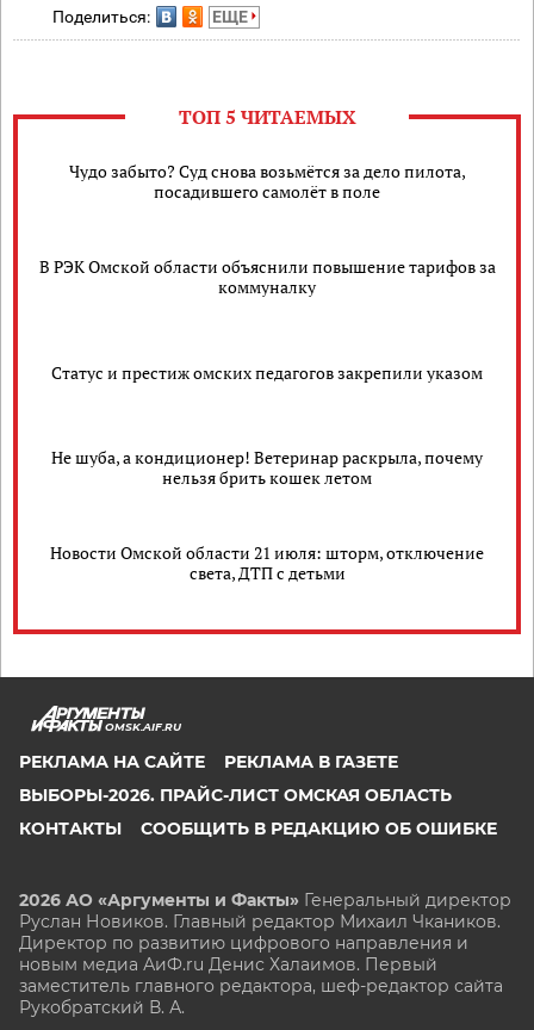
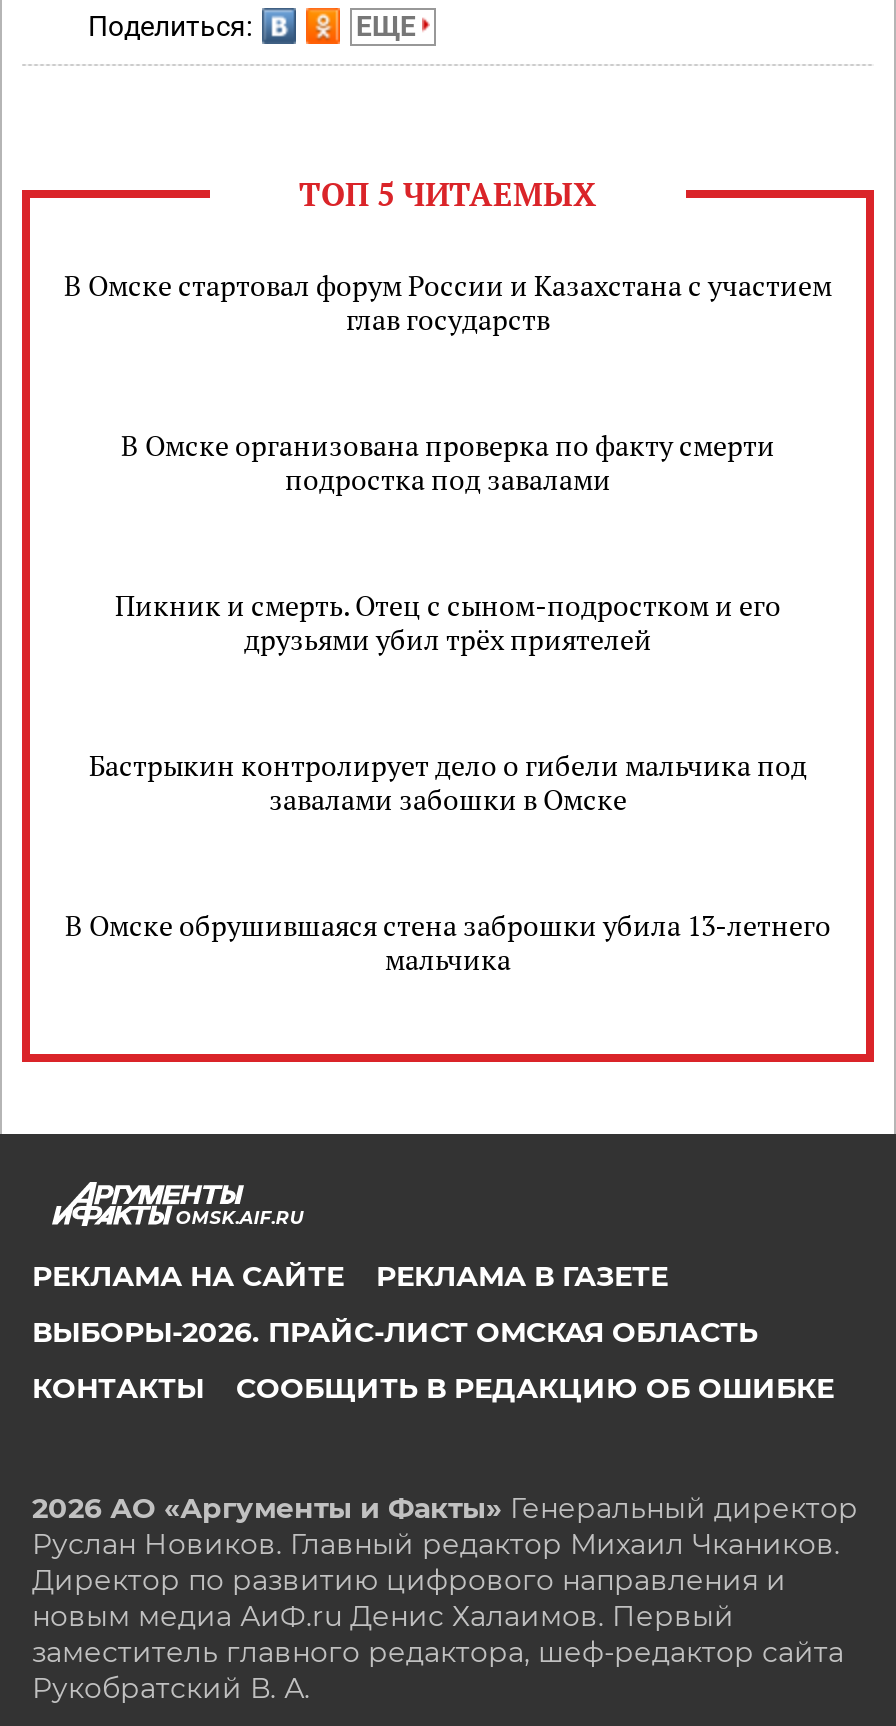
[69,160,465,203] Чудо забыто? Суд снова возьмётся за дело пилота, | посадившего самолёт в поле -> [64,266,832,338] В Омске стартовал форум России и Казахстана с участием | глав государств
[39,255,495,298] В РЭК Омской области объяснили повышение тарифов за | коммуналку -> [121,426,775,498] В Омске организована проверка по факту смерти | подростка под завалами
[51,361,483,383] Статус и престиж омских педагогов закрепили указом -> [115,586,781,658] Пикник и смерть. Отец с сыном-подростком и его | друзьями убил трёх приятелей
[51,446,483,489] Не шуба, а кондиционер! Ветеринар раскрыла, почему | нельзя брить кошек летом -> [89,746,807,818] Бастрыкин контролирует дело о гибели мальчика под | завалами забошки в Омске
[50,541,484,584] Новости Омской области 21 июля: шторм, отключение | света, ДТП с детьми -> [65,906,831,978] В Омске обрушившаяся стена заброшки убила 13-летнего | мальчика

